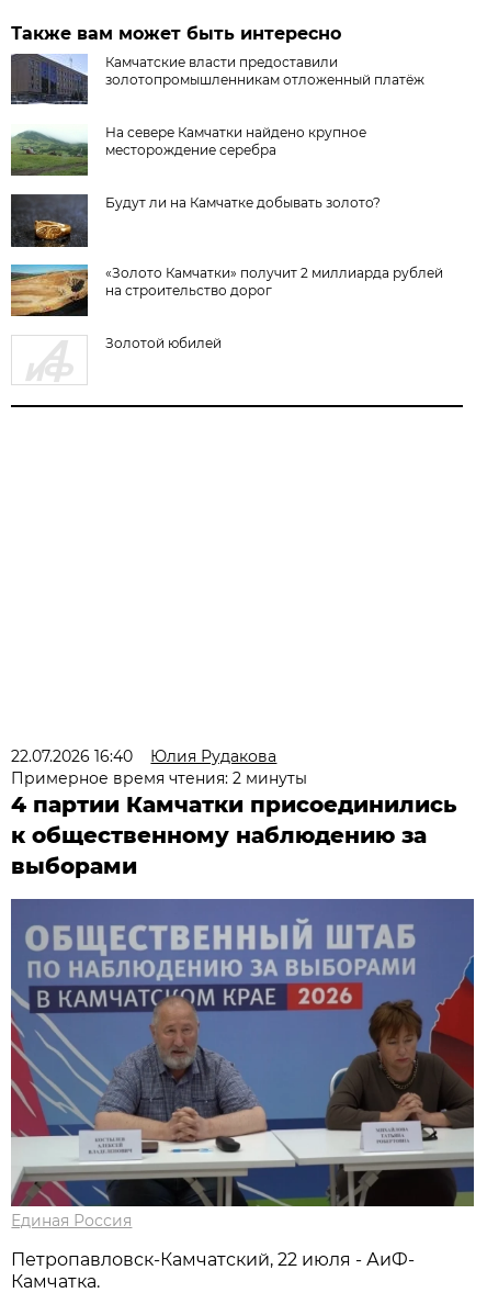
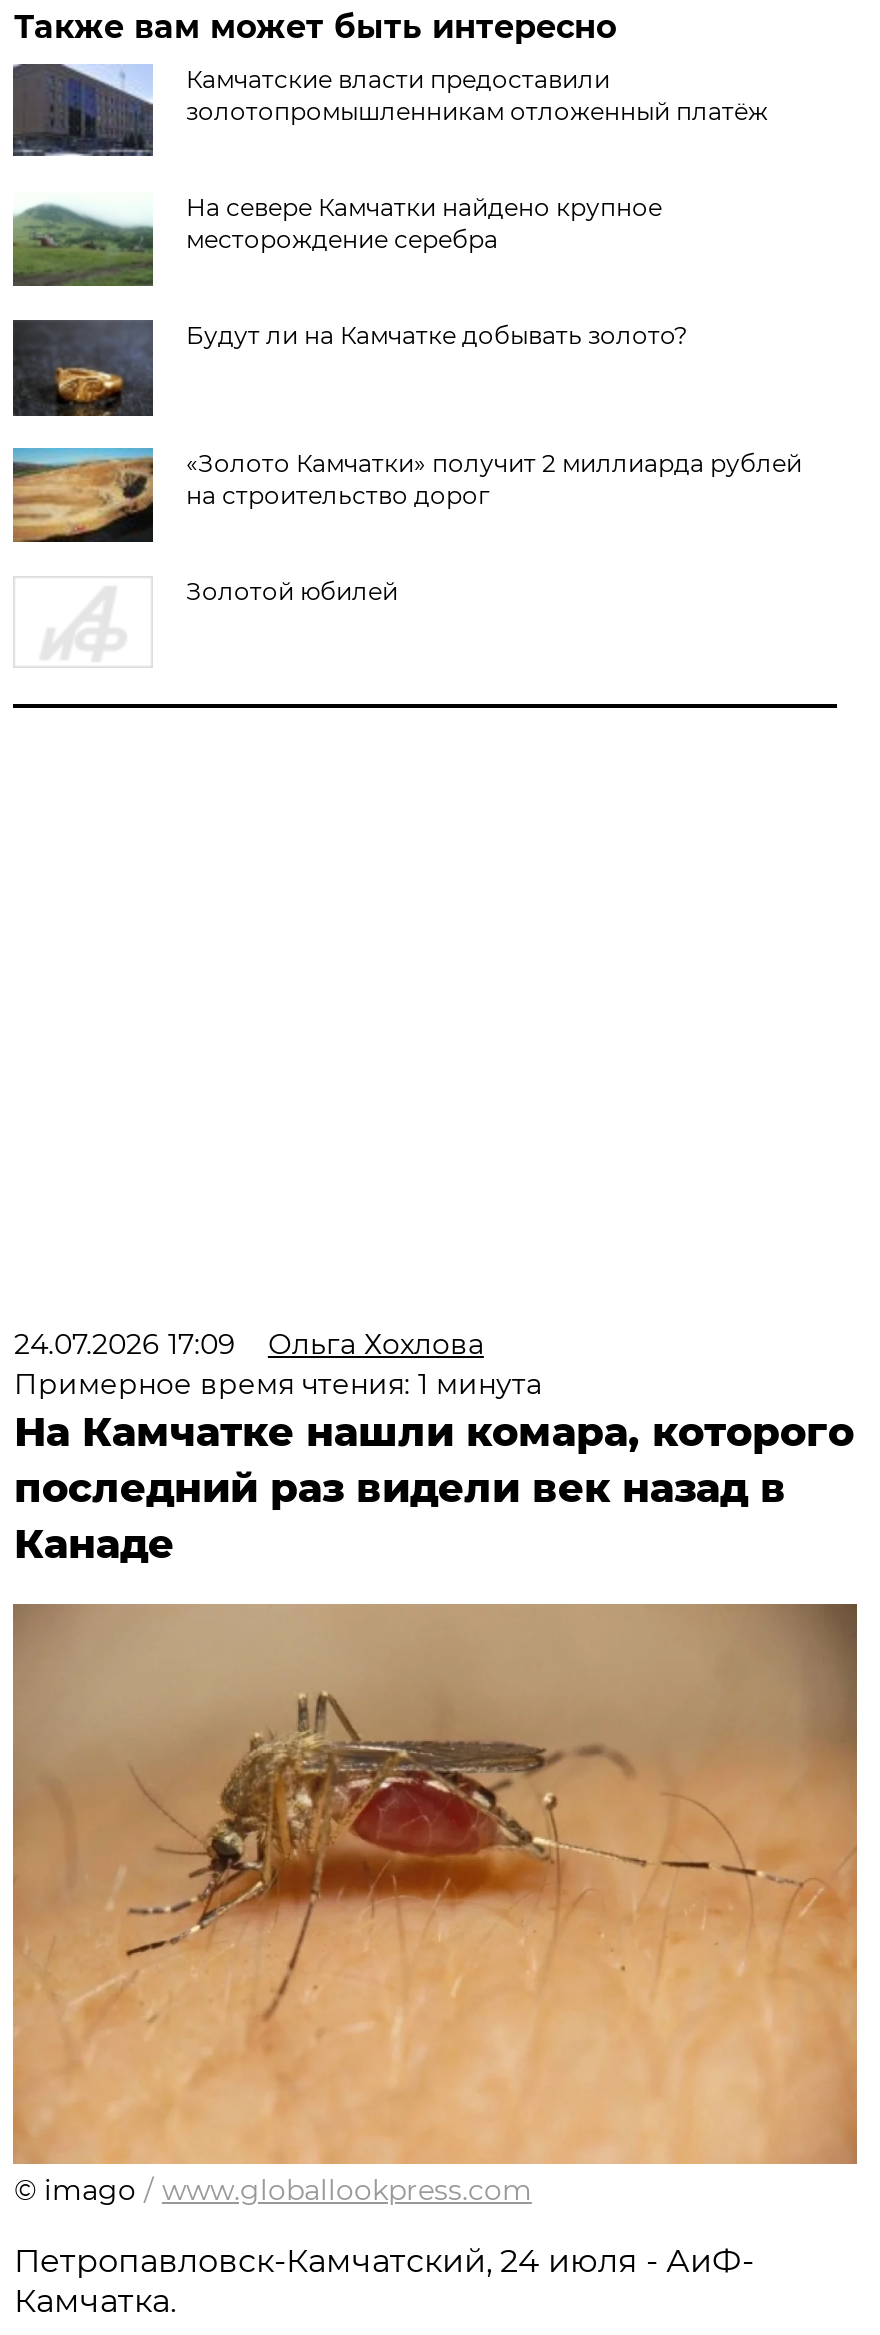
[11,747,457,879] 22.07.2026 16:40 | Юлия Рудакова | Примерное время чтения: 2 минуты | 4 партии Камчатки присоединились | к общественному наблюдению за | выборами -> [14,1326,854,1568] 24.07.2026 17:09 | Ольга Хохлова | Примерное время чтения: 1 минута | На Камчатке нашли комара, которого | последний раз видели век назад в | Канаде
[10,898,475,1231] [image] | Единая Россия -> [11,1602,859,2208] [image] | © imago / www.globallookpress.com
[11,1249,415,1270] Петропавловск-Камчатский, 22 июля - АиФ- -> [14,2242,754,2280] Петропавловск-Камчатский, 24 июля - АиФ-

